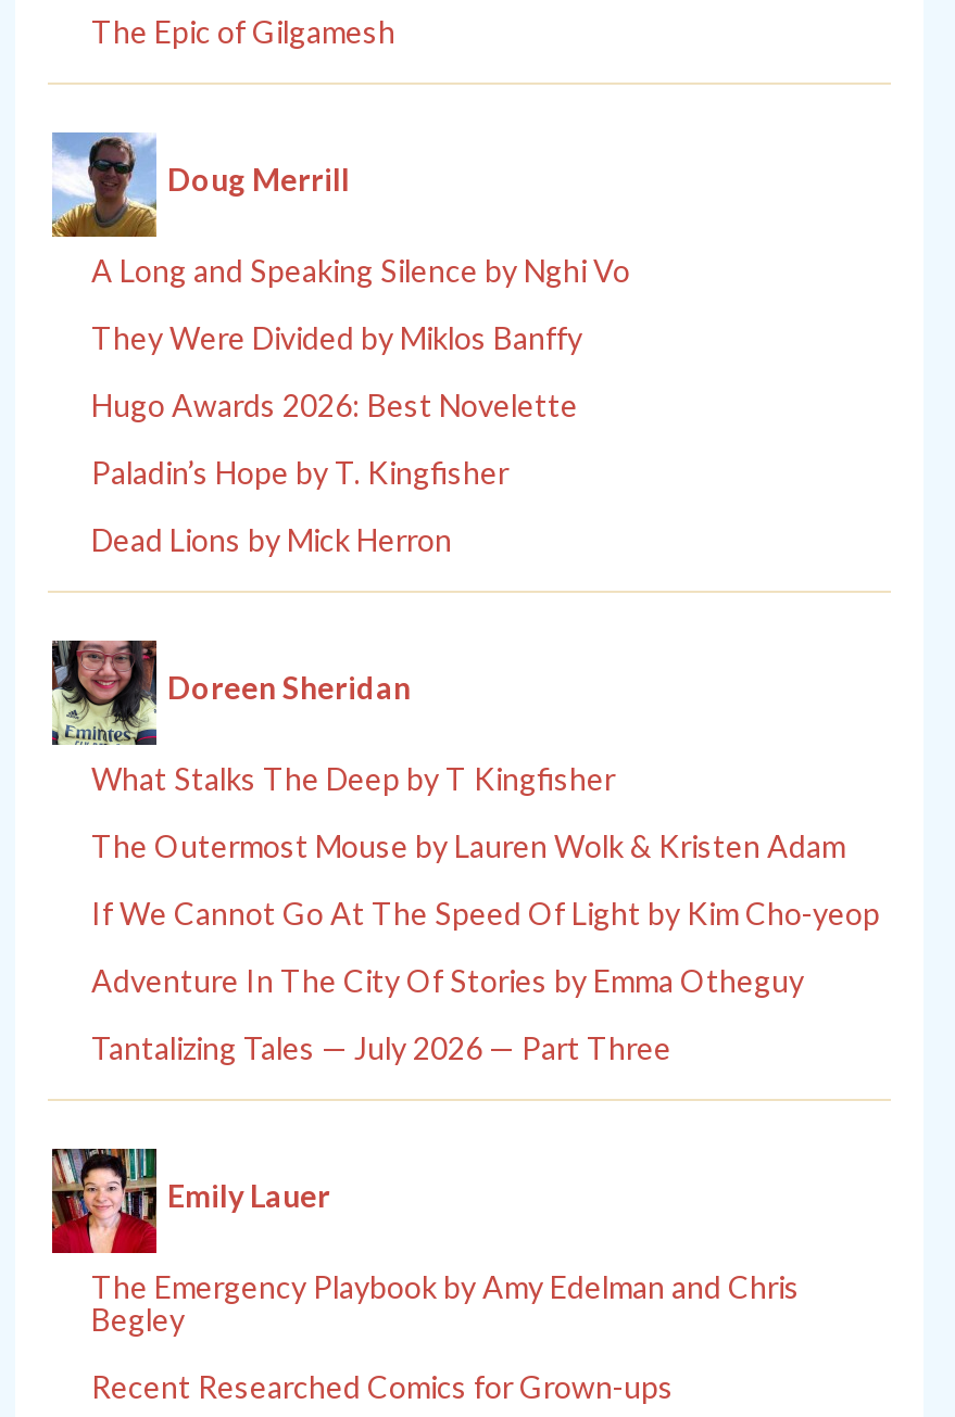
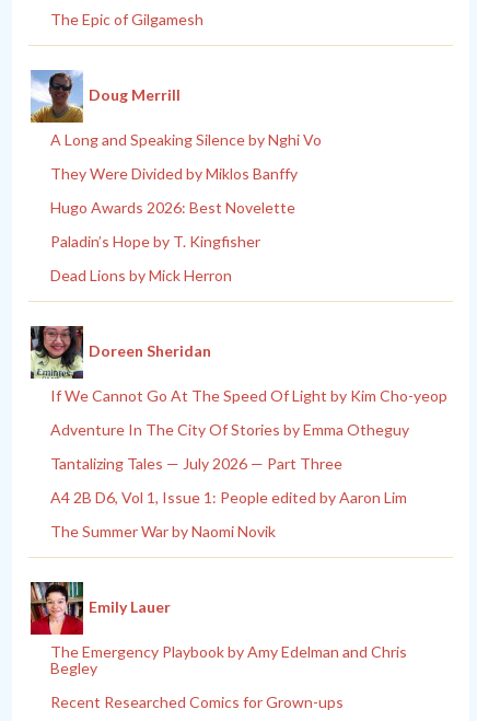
[91,759,845,863] What Stalks The Deep by T Kingfisher | The Outermost Mouse by Lauren Wolk & Kristen Adam -> none
moved [91,894,880,1065] -> [50,386,447,473]: If We Cannot Go At The Speed Of Light by Kim Cho-yeop | Adventure In The City Of Stories by Emma Otheguy | Tantalizing Tales — July 2026 — Part Three
none -> [50,488,407,540] A4 2B D6, Vol 1, Issue 1: People edited by Aaron Lim | The Summer War by Naomi Novik

